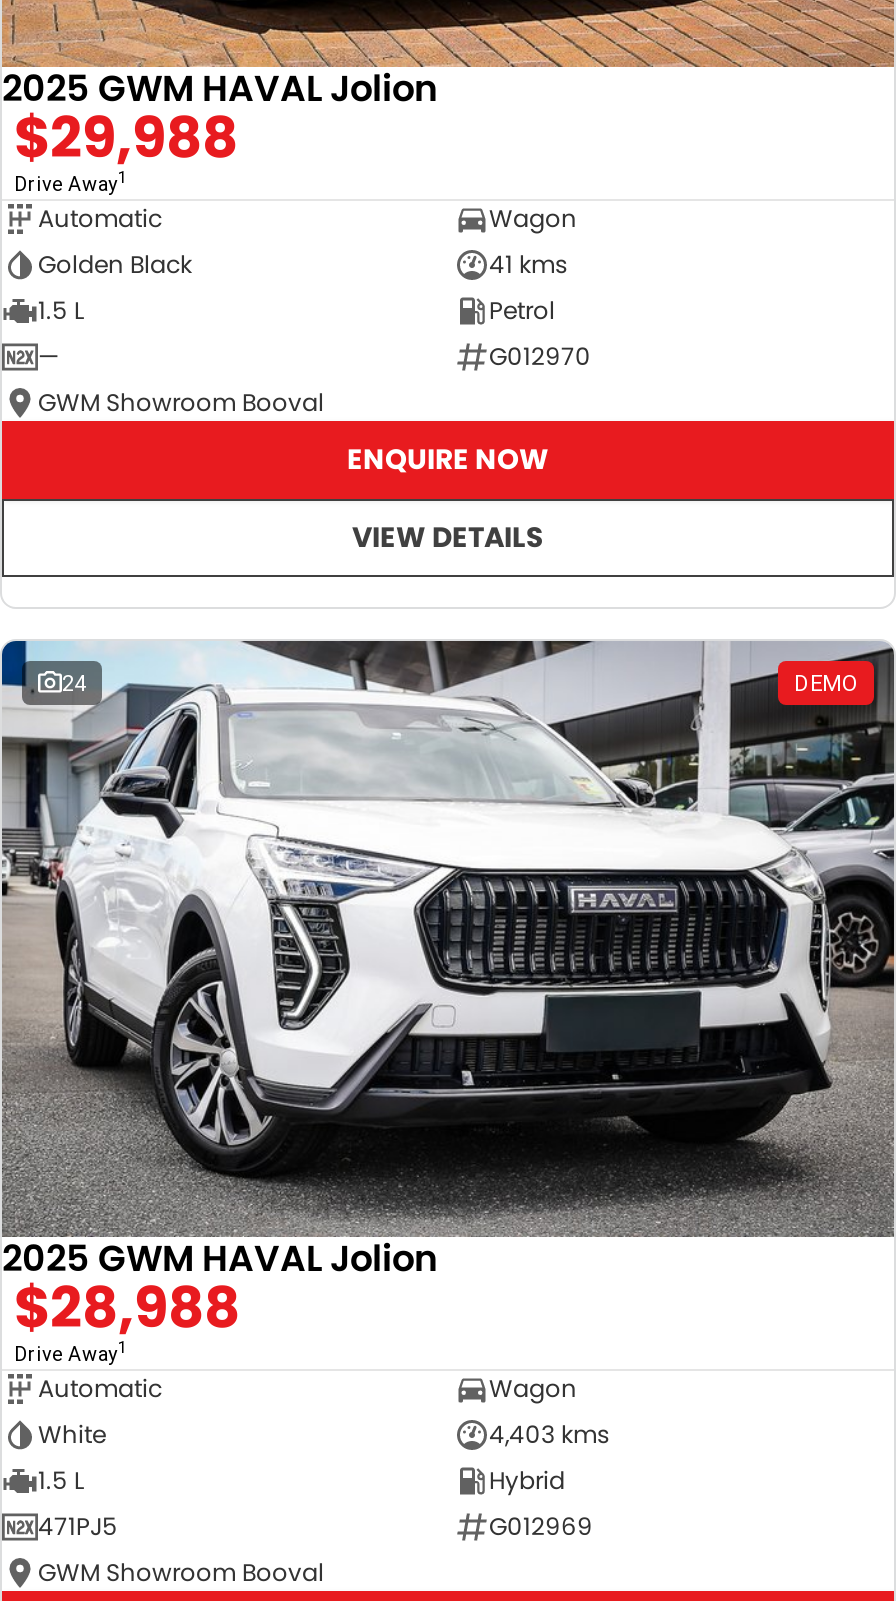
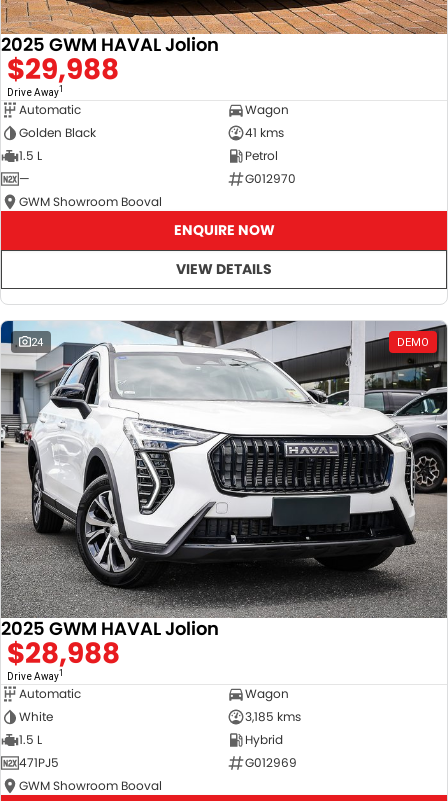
[489,1416,609,1450] 4,403 kms -> [244,708,300,725] 3,185 kms

